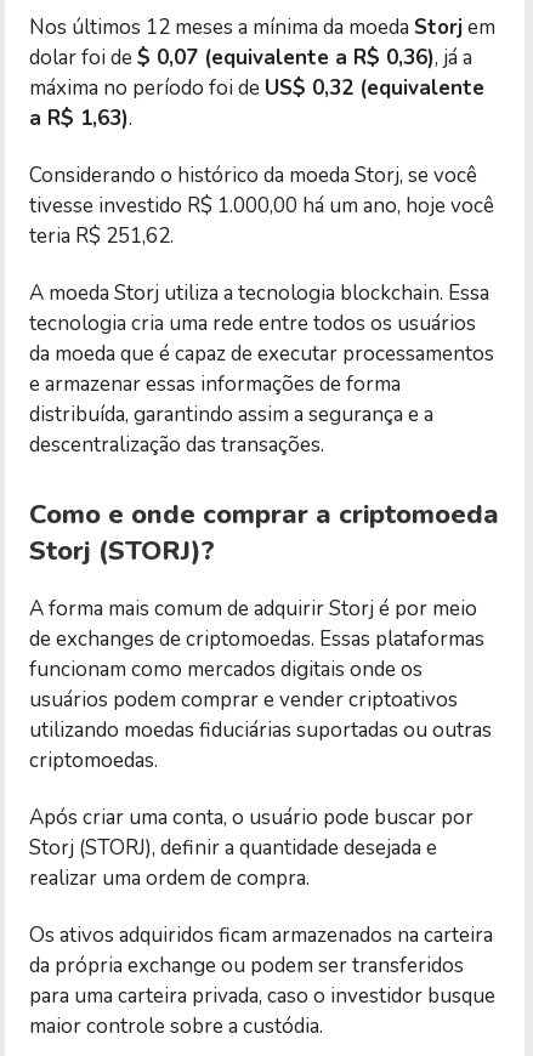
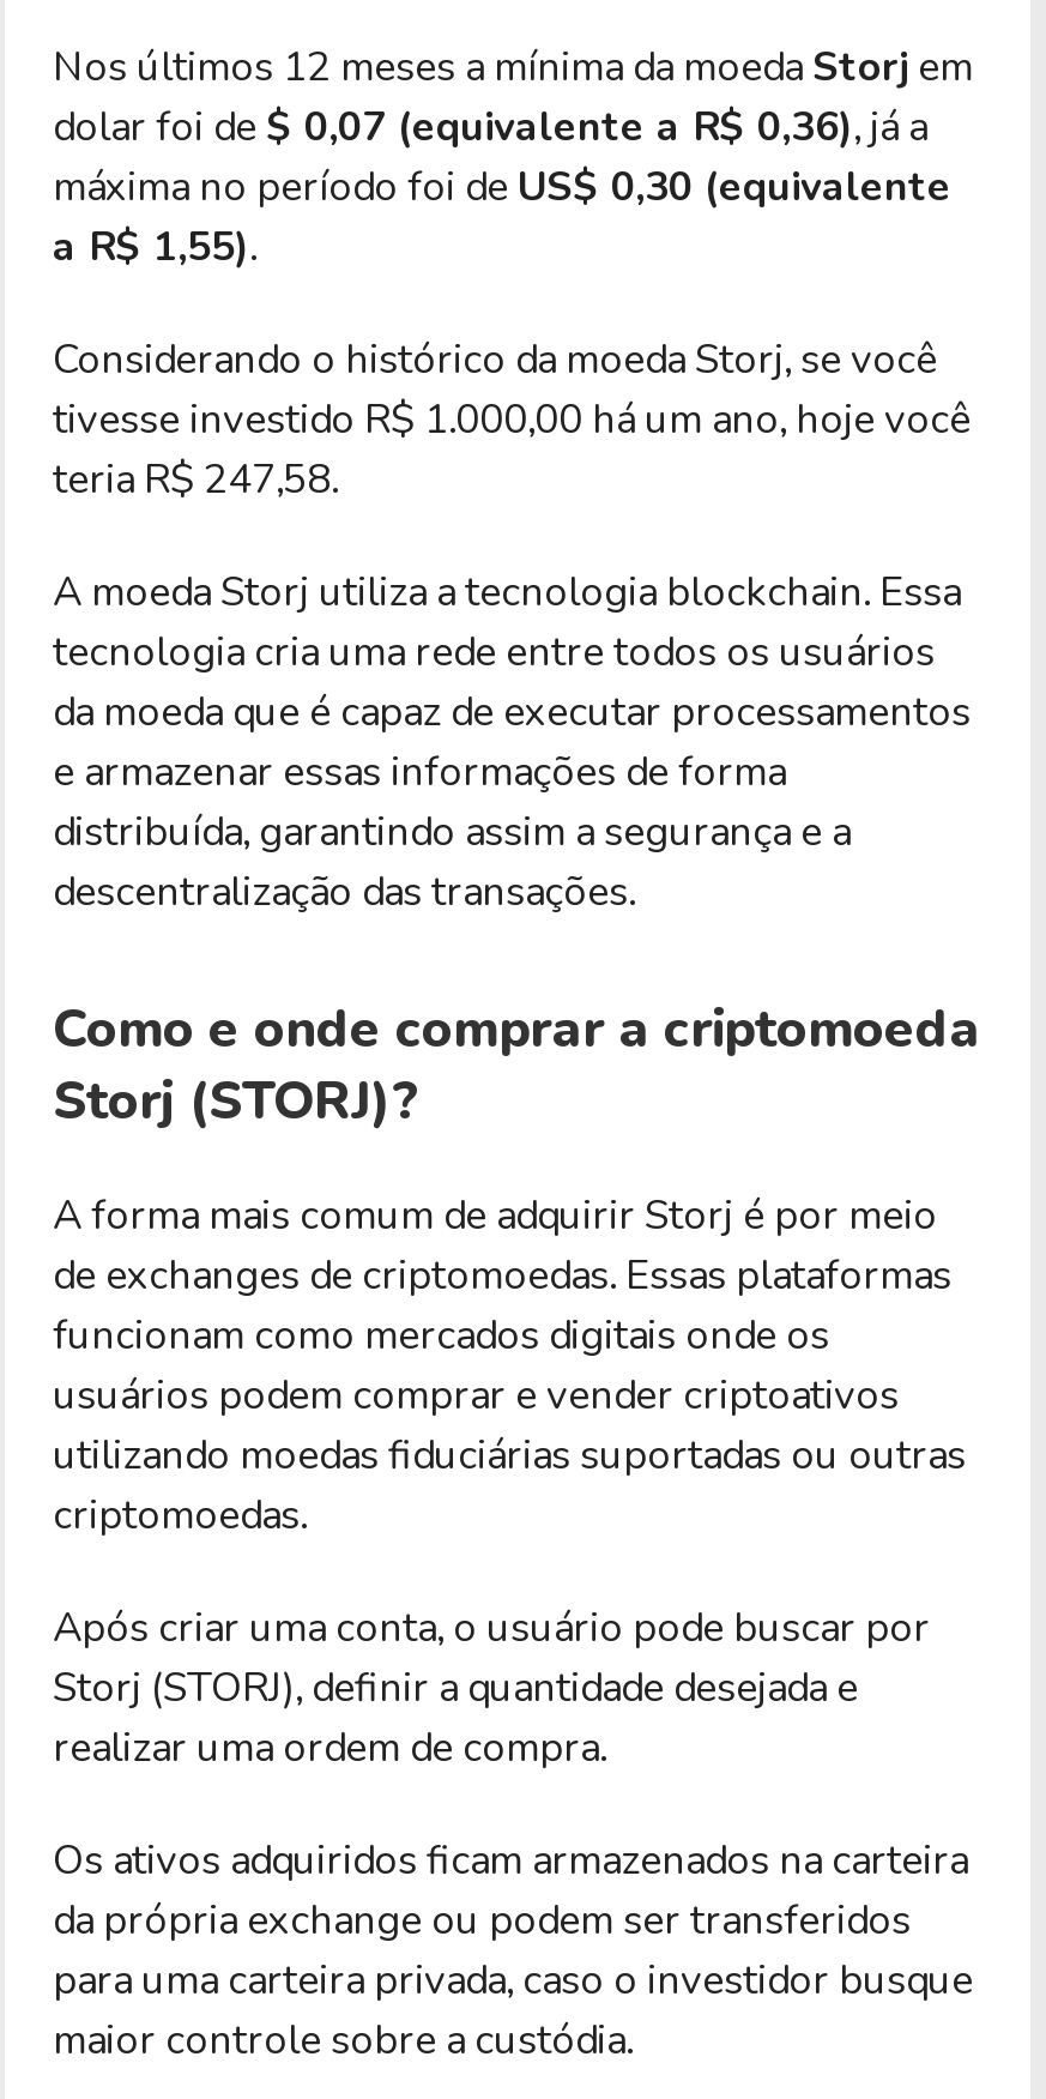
[29,74,484,102] máxima no período foi de US$ 0,32 (equivalente -> [53,159,951,214] máxima no período foi de US$ 0,30 (equivalente
[29,104,132,132] a R$ 1,63). -> [53,219,256,274] a R$ 1,55).
[29,222,174,250] teria R$ 251,62. -> [53,451,338,507] teria R$ 247,58.

